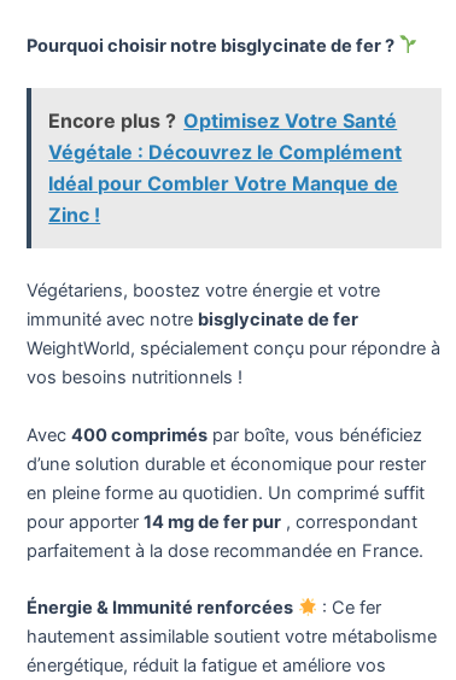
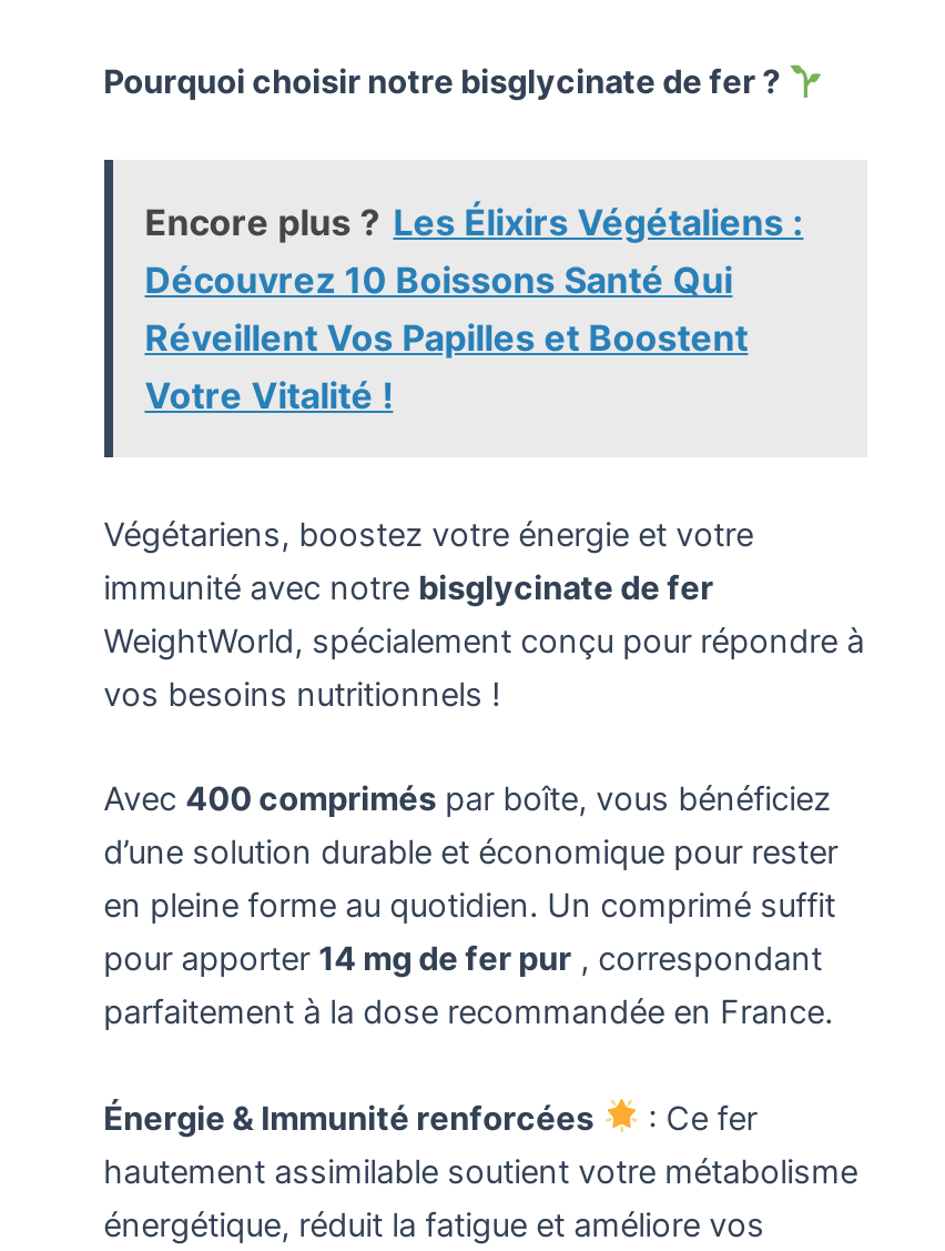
[48,109,402,227] Encore plus ? Optimisez Votre Santé | Végétale : Découvrez le Complément | Idéal pour Combler Votre Manque de | Zinc ! -> [145,200,803,417] Encore plus ? Les Élixirs Végétaliens : | Découvrez 10 Boissons Santé Qui | Réveillent Vos Papilles et Boostent | Votre Vitalité !

